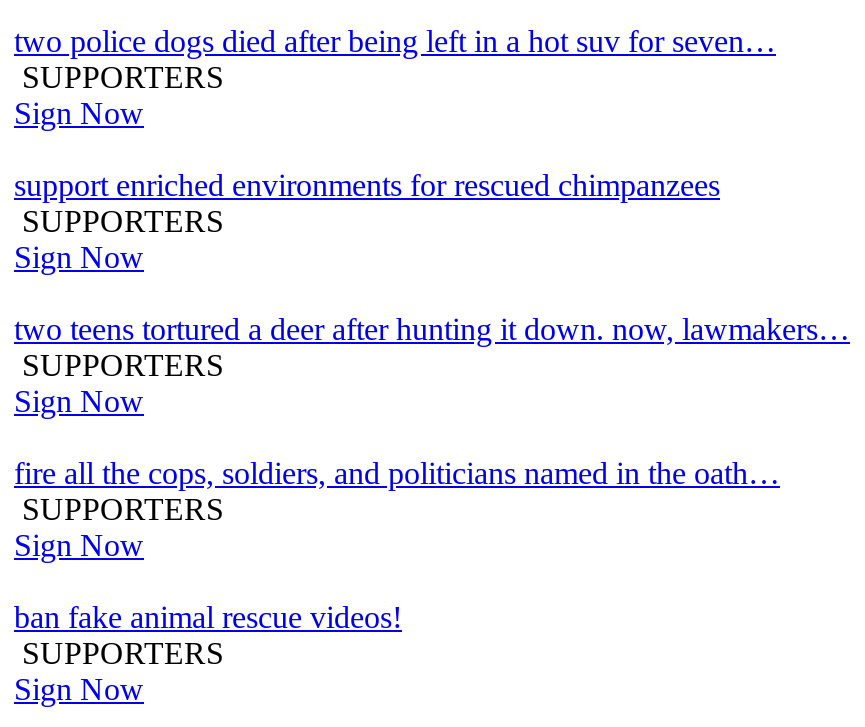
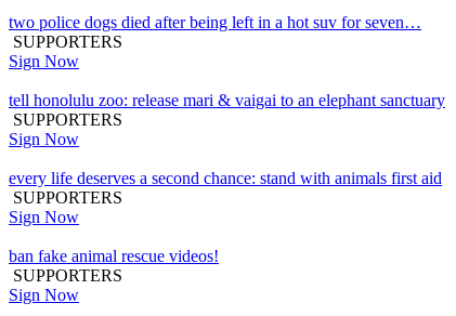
[14,168,720,202] support enriched environments for rescued chimpanzees -> [9,91,445,109] tell honolulu zoo: release mari & vaigai to an elephant sanctuary
[14,312,850,490] two teens tortured a deer after hunting it down. now, lawmakers… | SUPPORTERS | Sign Now | fire all the cops, soldiers, and politicians named in the oath… -> [9,169,442,187] every life deserves a second chance: stand with animals first aid

